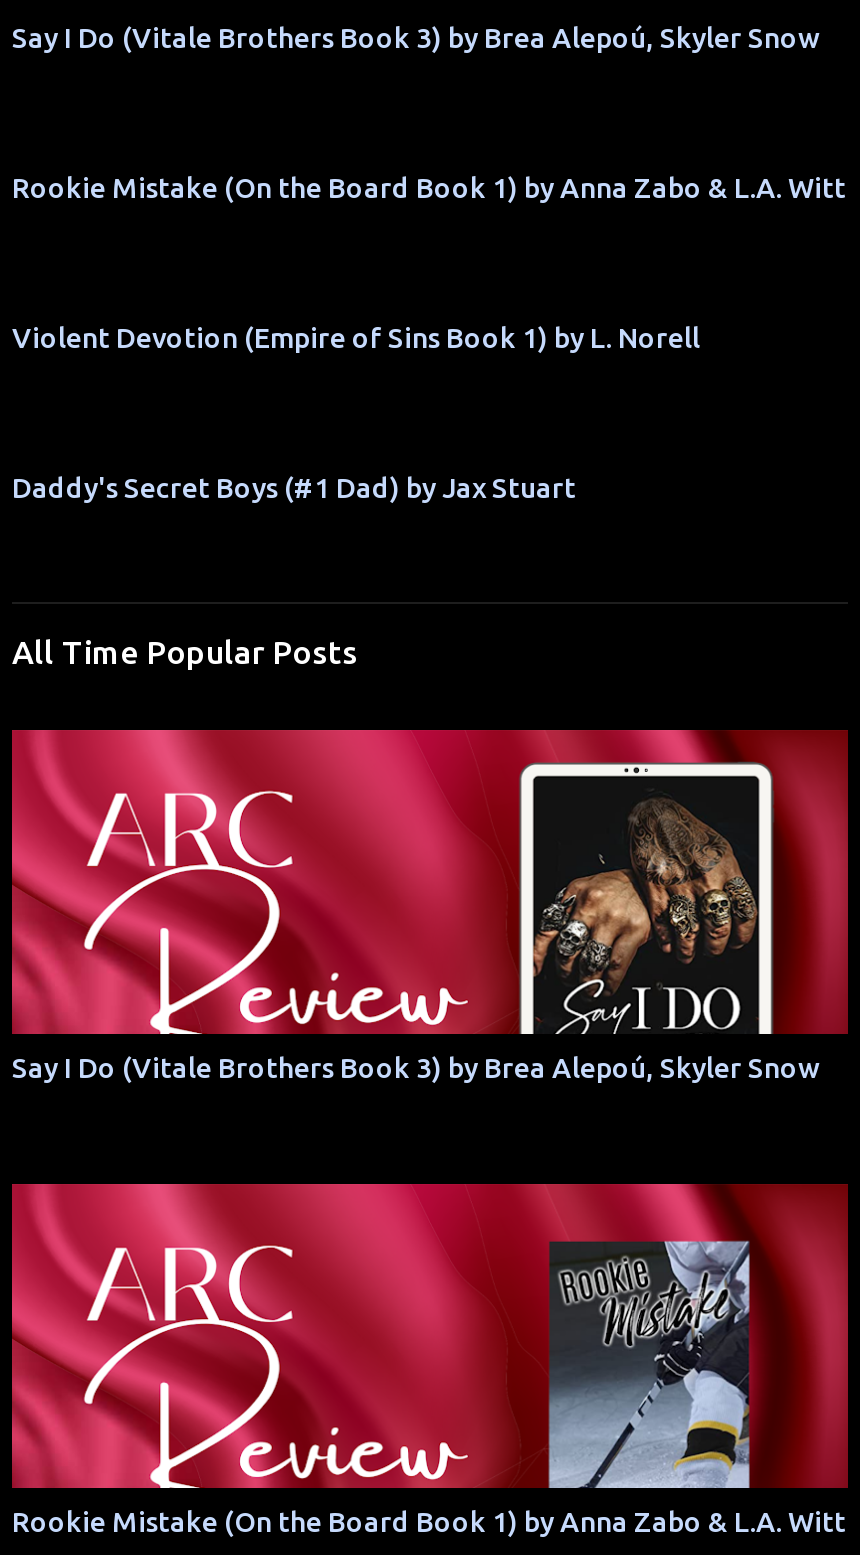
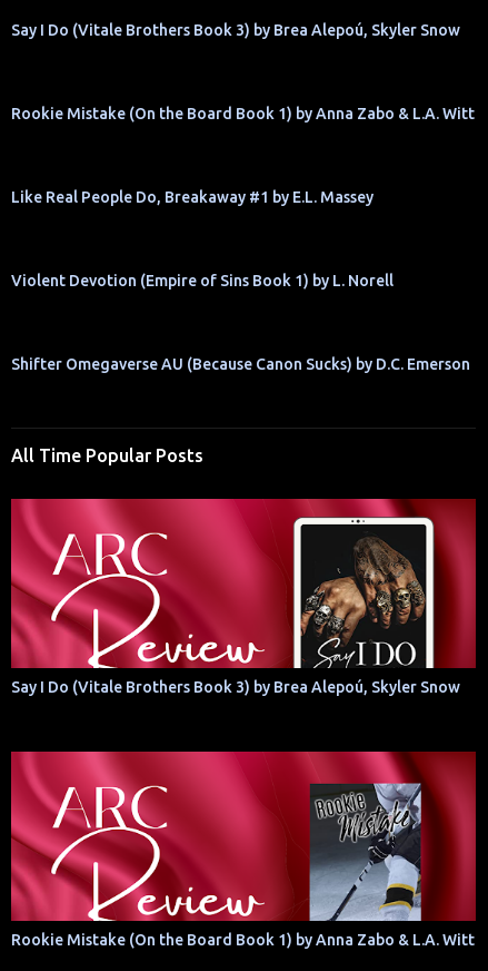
none -> [11,188,374,206] Like Real People Do, Breakaway #1 by E.L. Massey
[12,472,576,504] Daddy's Secret Boys (#1 Dad) by Jax Stuart -> [11,355,470,373] Shifter Omegaverse AU (Because Canon Sucks) by D.C. Emerson

